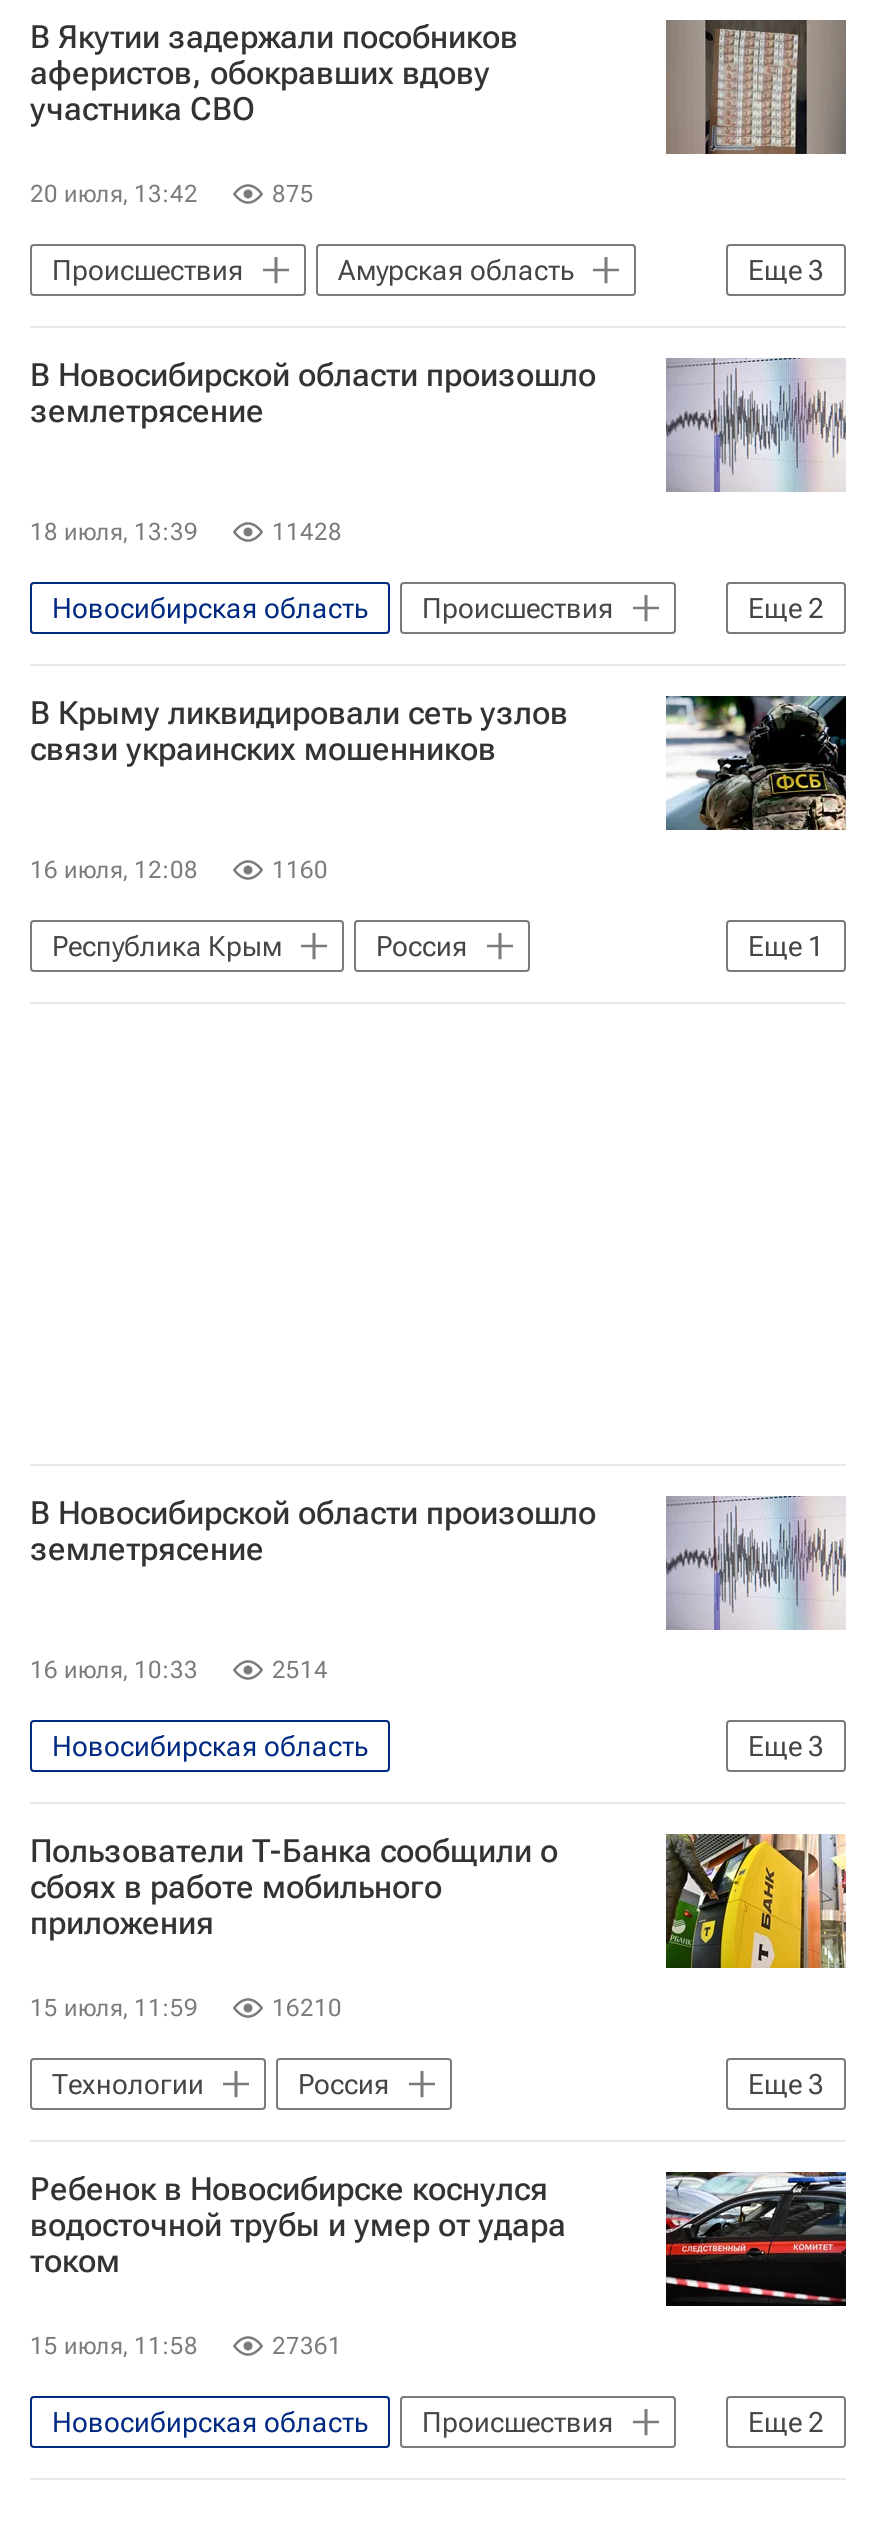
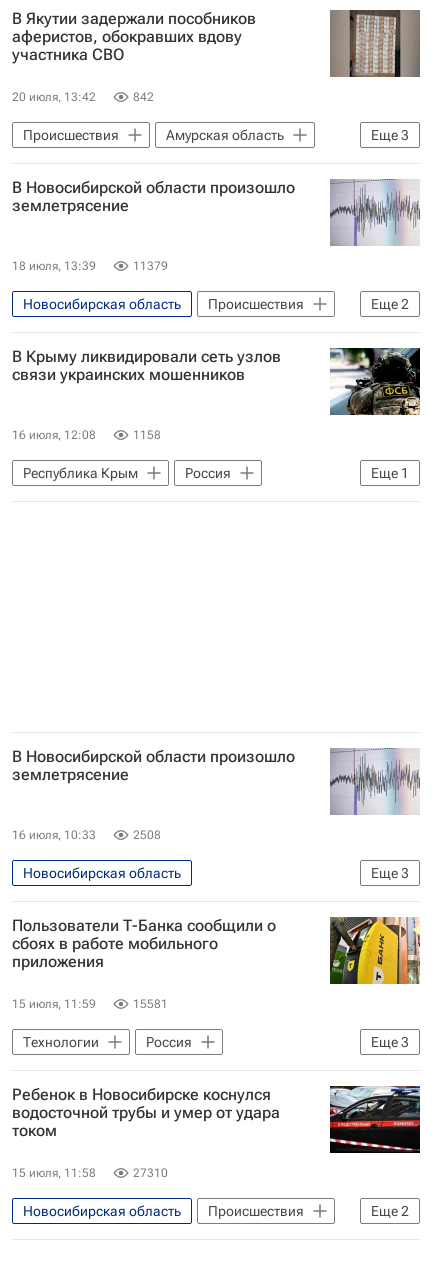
[272,180,314,208] 875 -> [133,90,154,104] 842
[272,518,342,546] 11428 -> [133,259,168,273] 11379
[272,856,328,884] 1160 -> [133,428,161,442] 1158
[272,1656,328,1684] 2514 -> [133,828,161,842] 2508
[272,1994,342,2022] 16210 -> [133,997,168,1011] 15581
[272,2332,342,2360] 27361 -> [133,1166,168,1180] 27310

